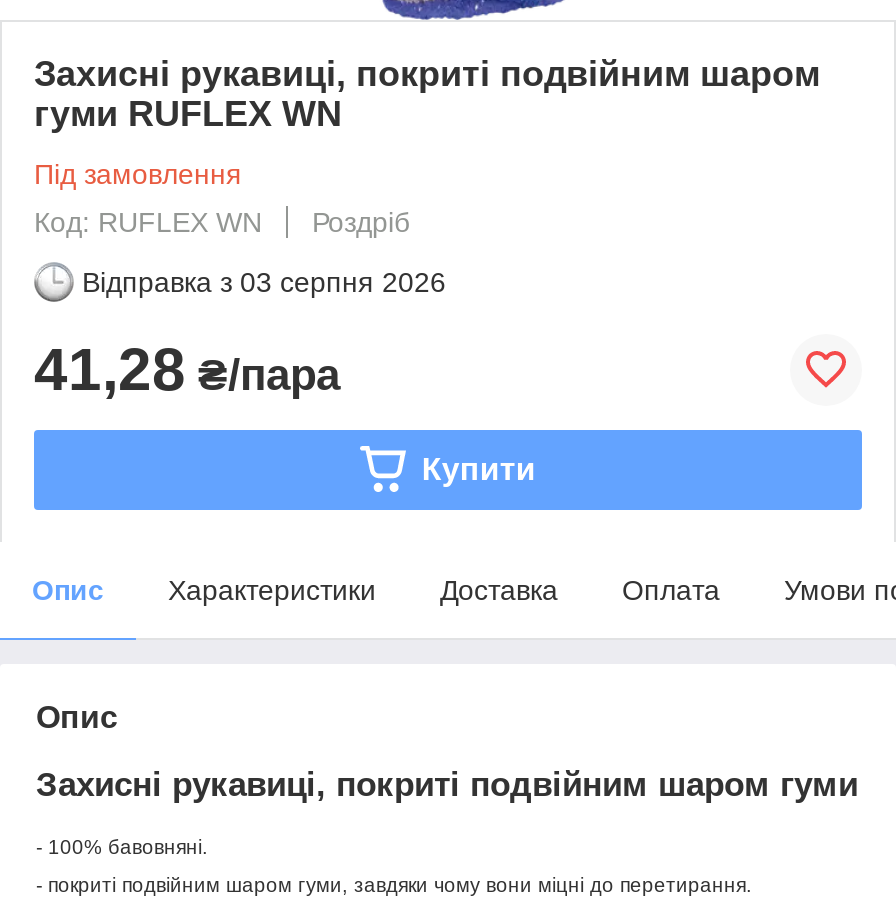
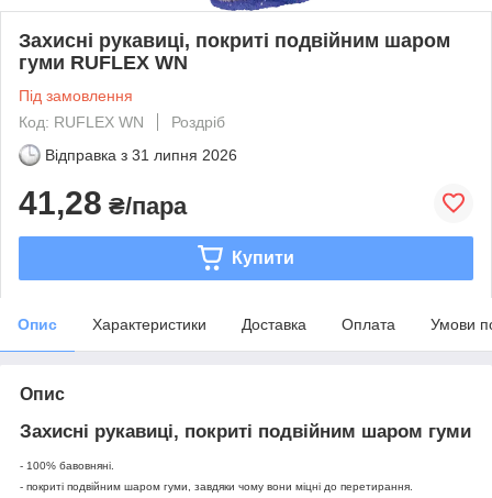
[82,266,446,298] Відправка з 03 серпня 2026 -> [45,146,237,164] Відправка з 31 липня 2026

